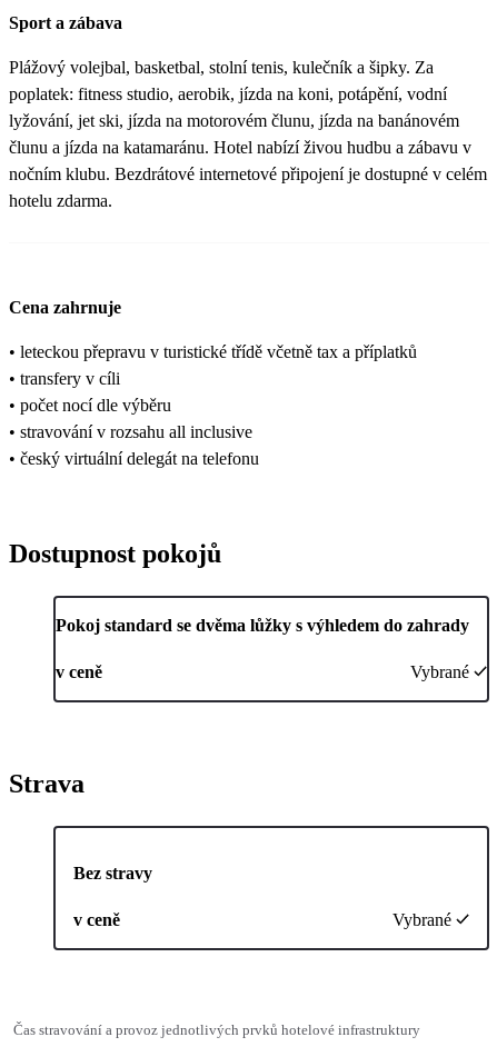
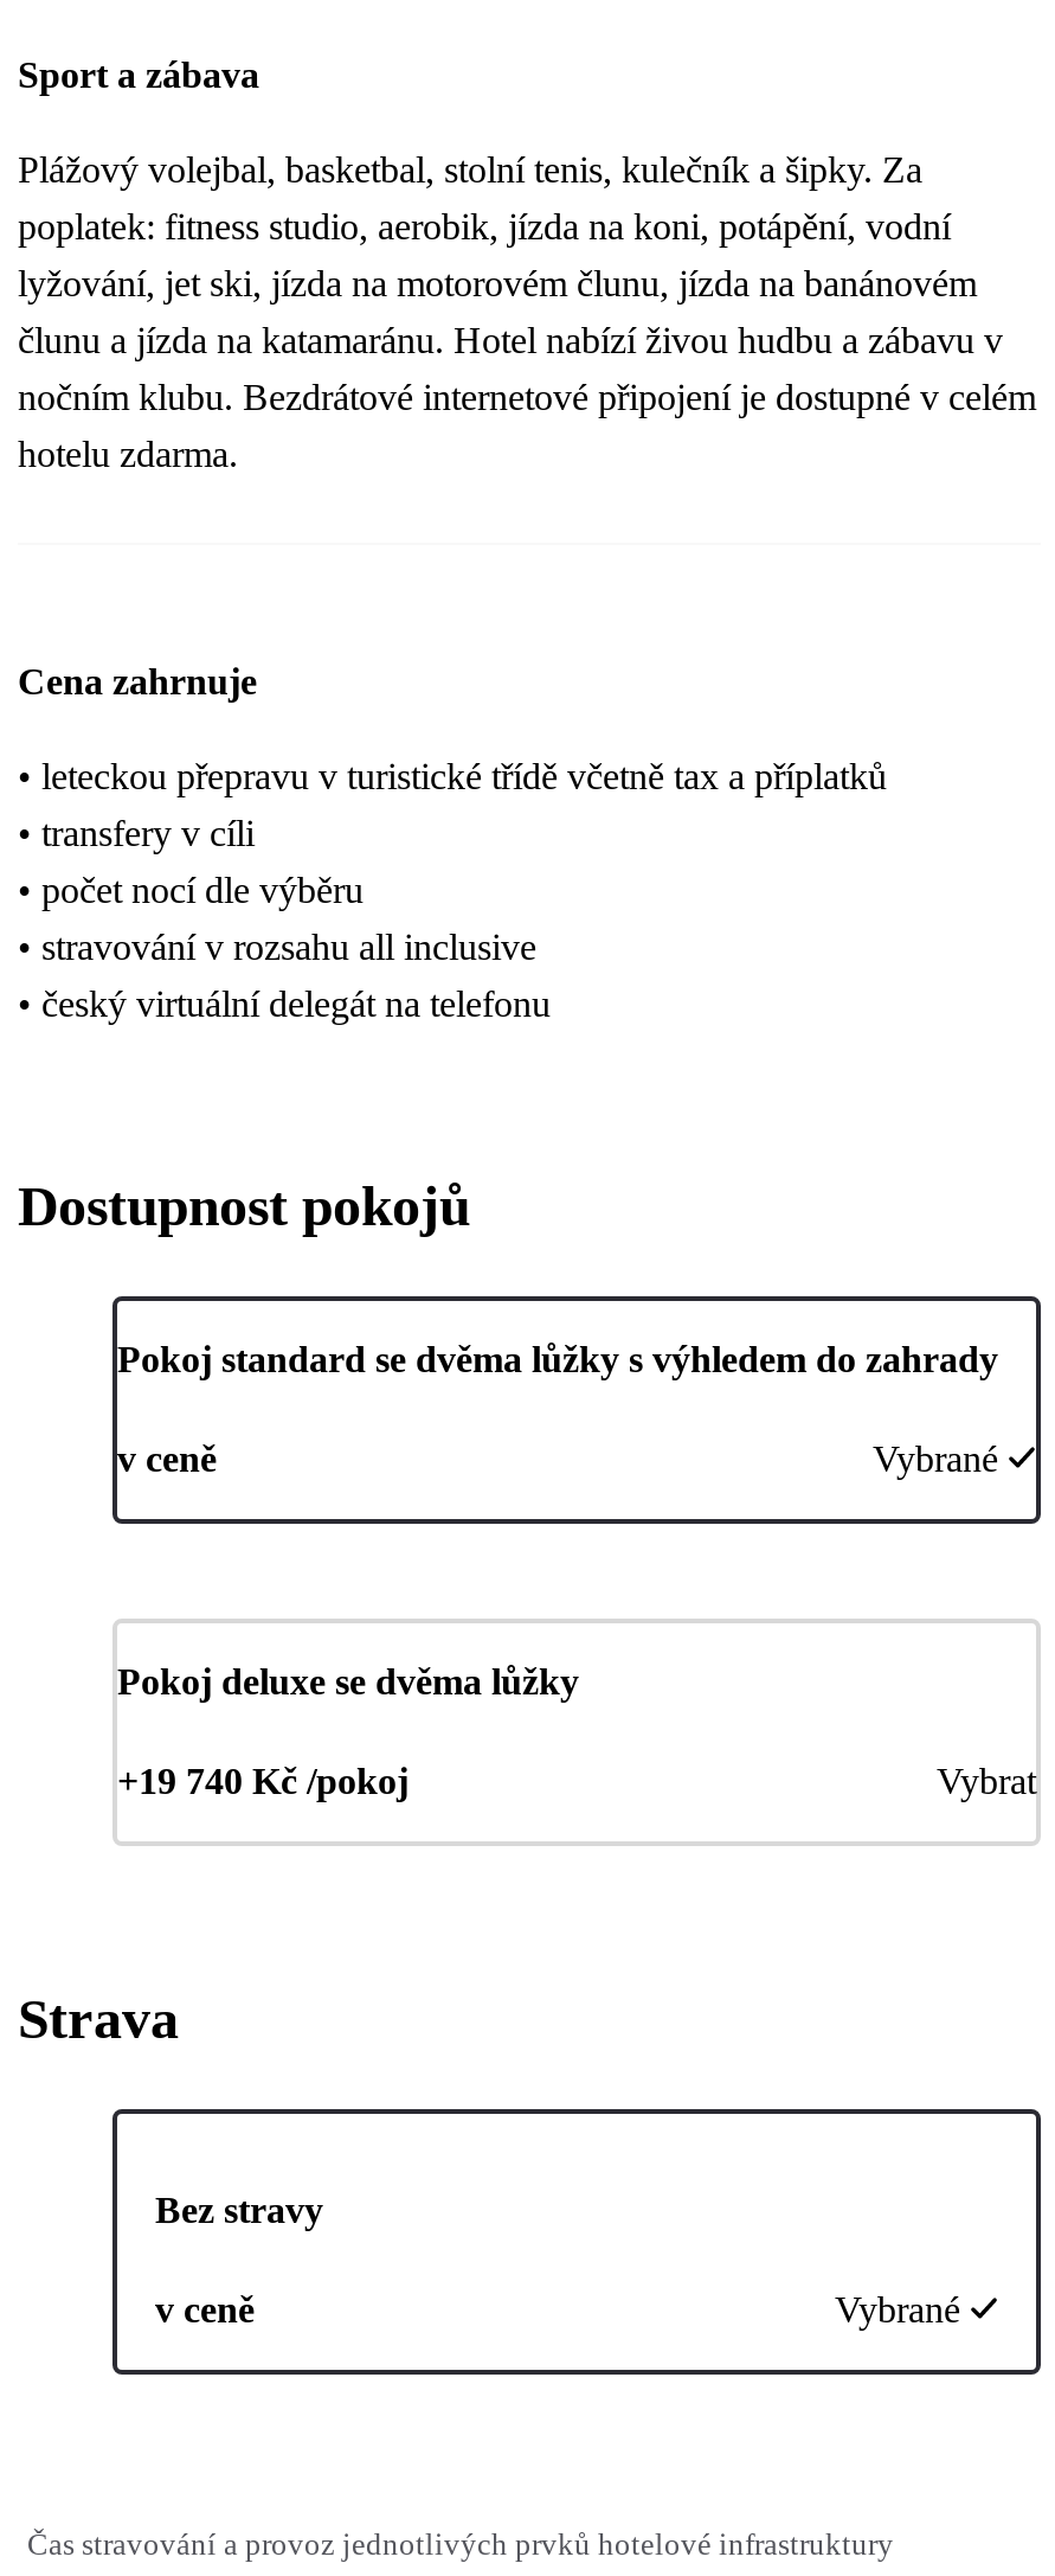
none -> [117,1662,1036,1802] Pokoj deluxe se dvěma lůžky | +19 740 Kč /pokoj | Vybrat

